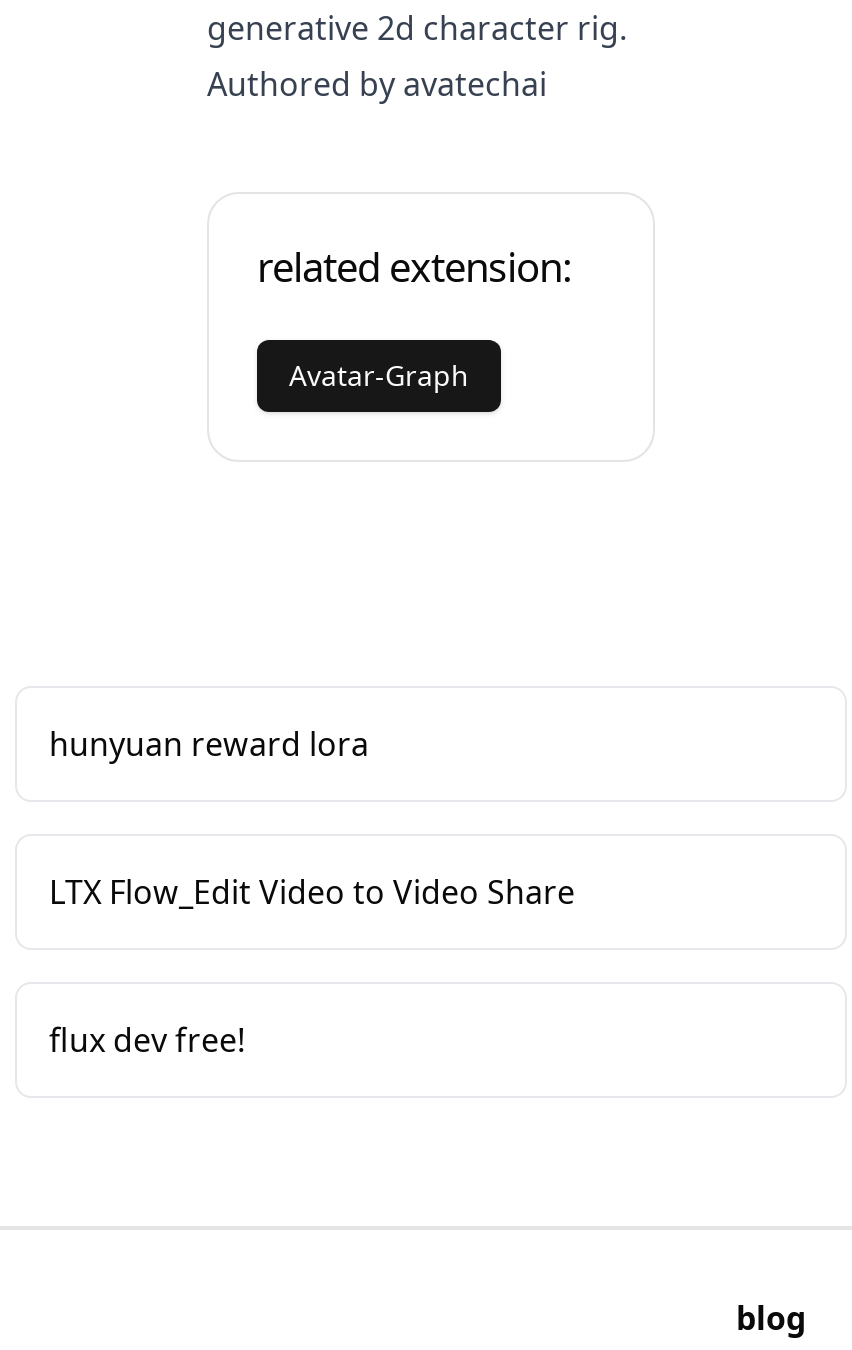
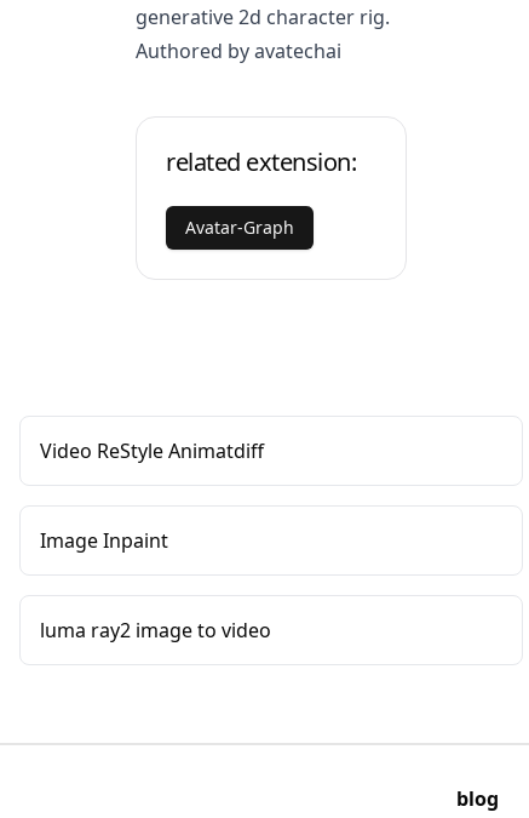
[49,722,369,766] hunyuan reward lora -> [40,437,264,464] Video ReStyle Animatdiff
[49,870,575,914] LTX Flow_Edit Video to Video Share -> [40,527,168,554] Image Inpaint
[49,1018,245,1062] flux dev free! -> [40,617,271,643] luma ray2 image to video

